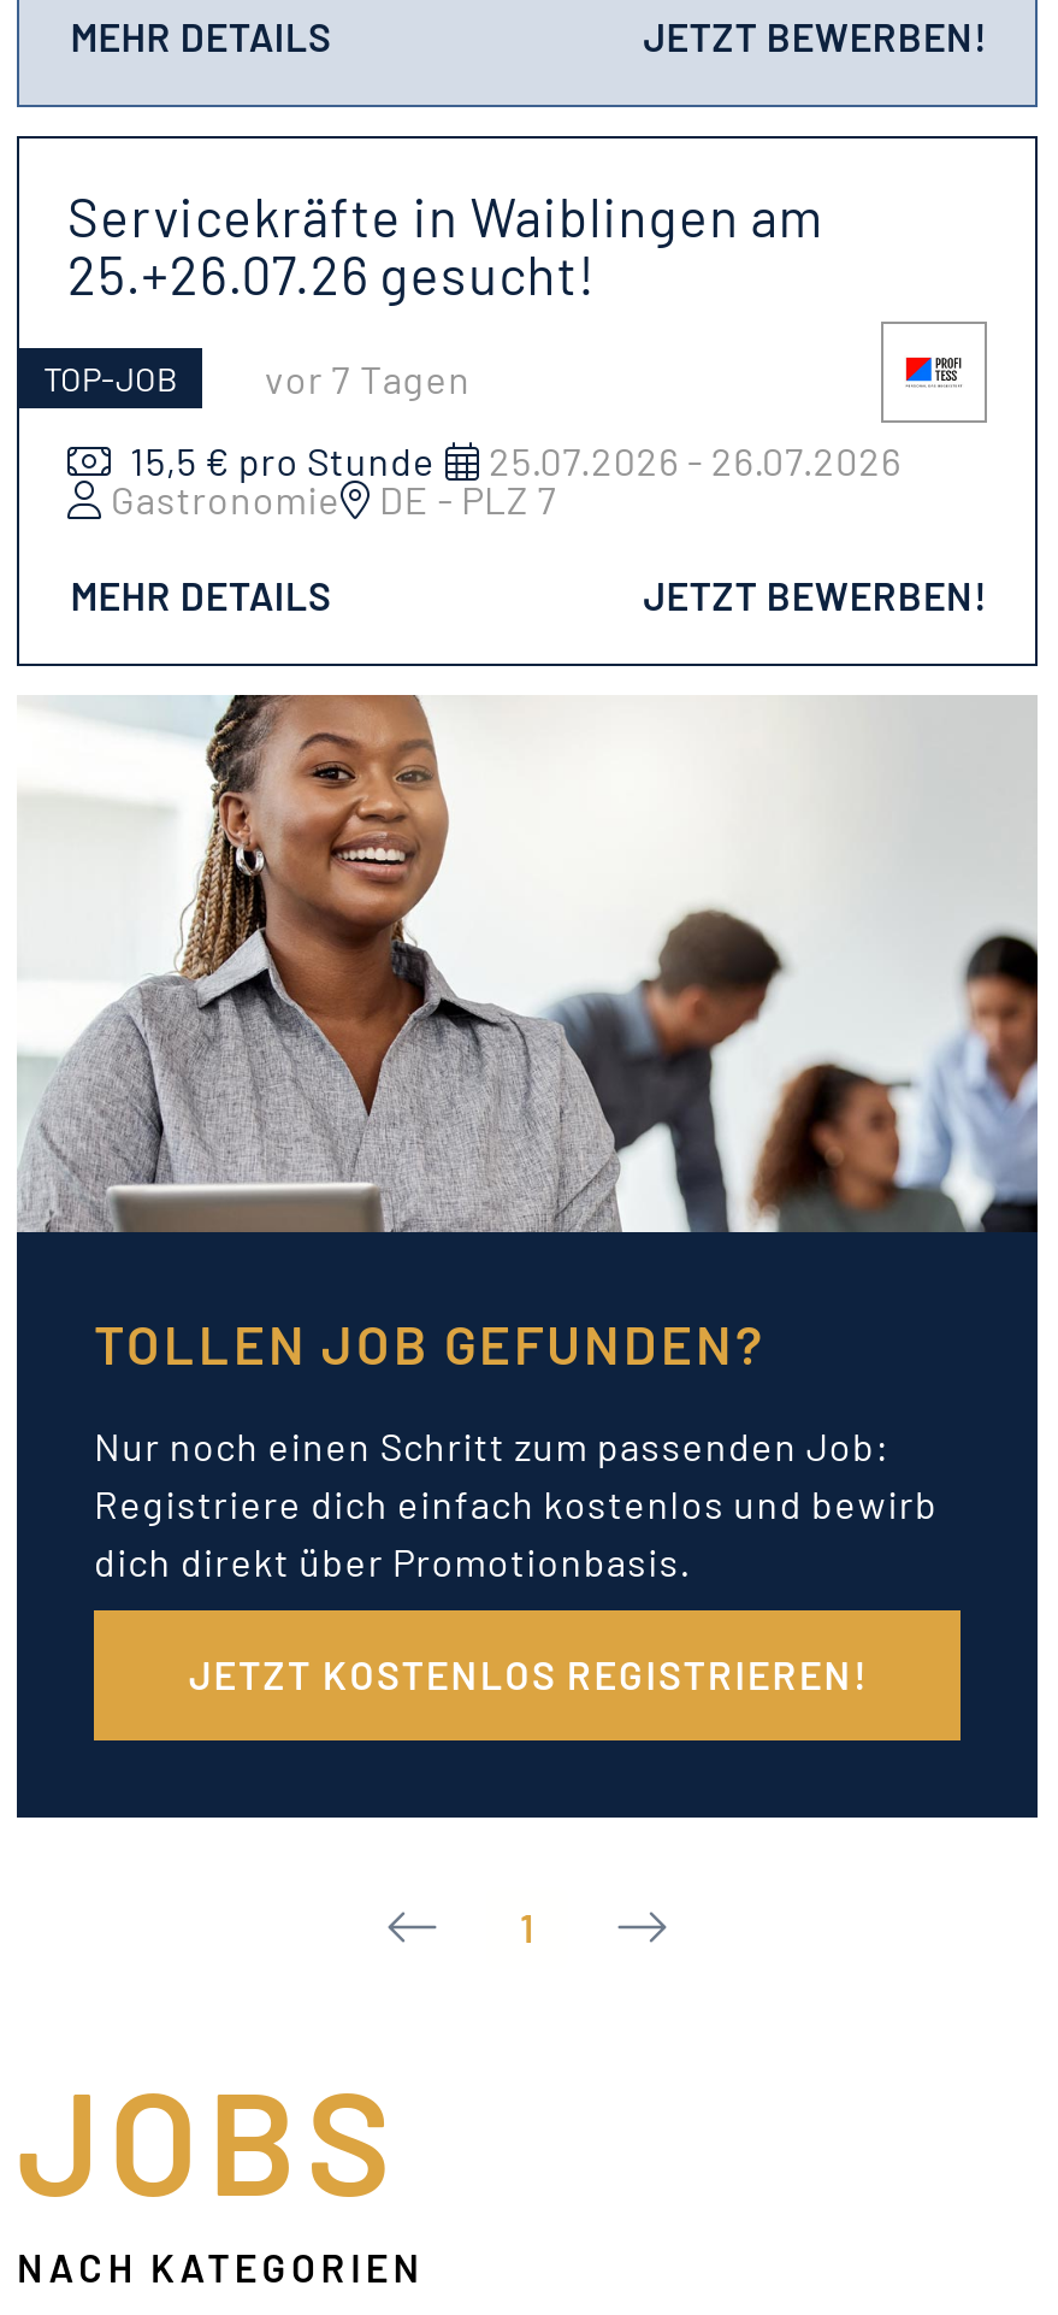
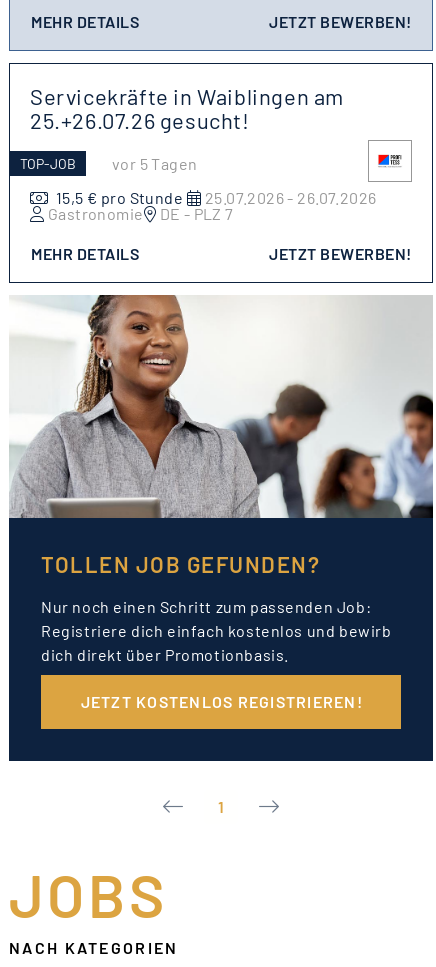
[265,354,471,400] vor 7 Tagen -> [112,153,197,172] vor 5 Tagen

